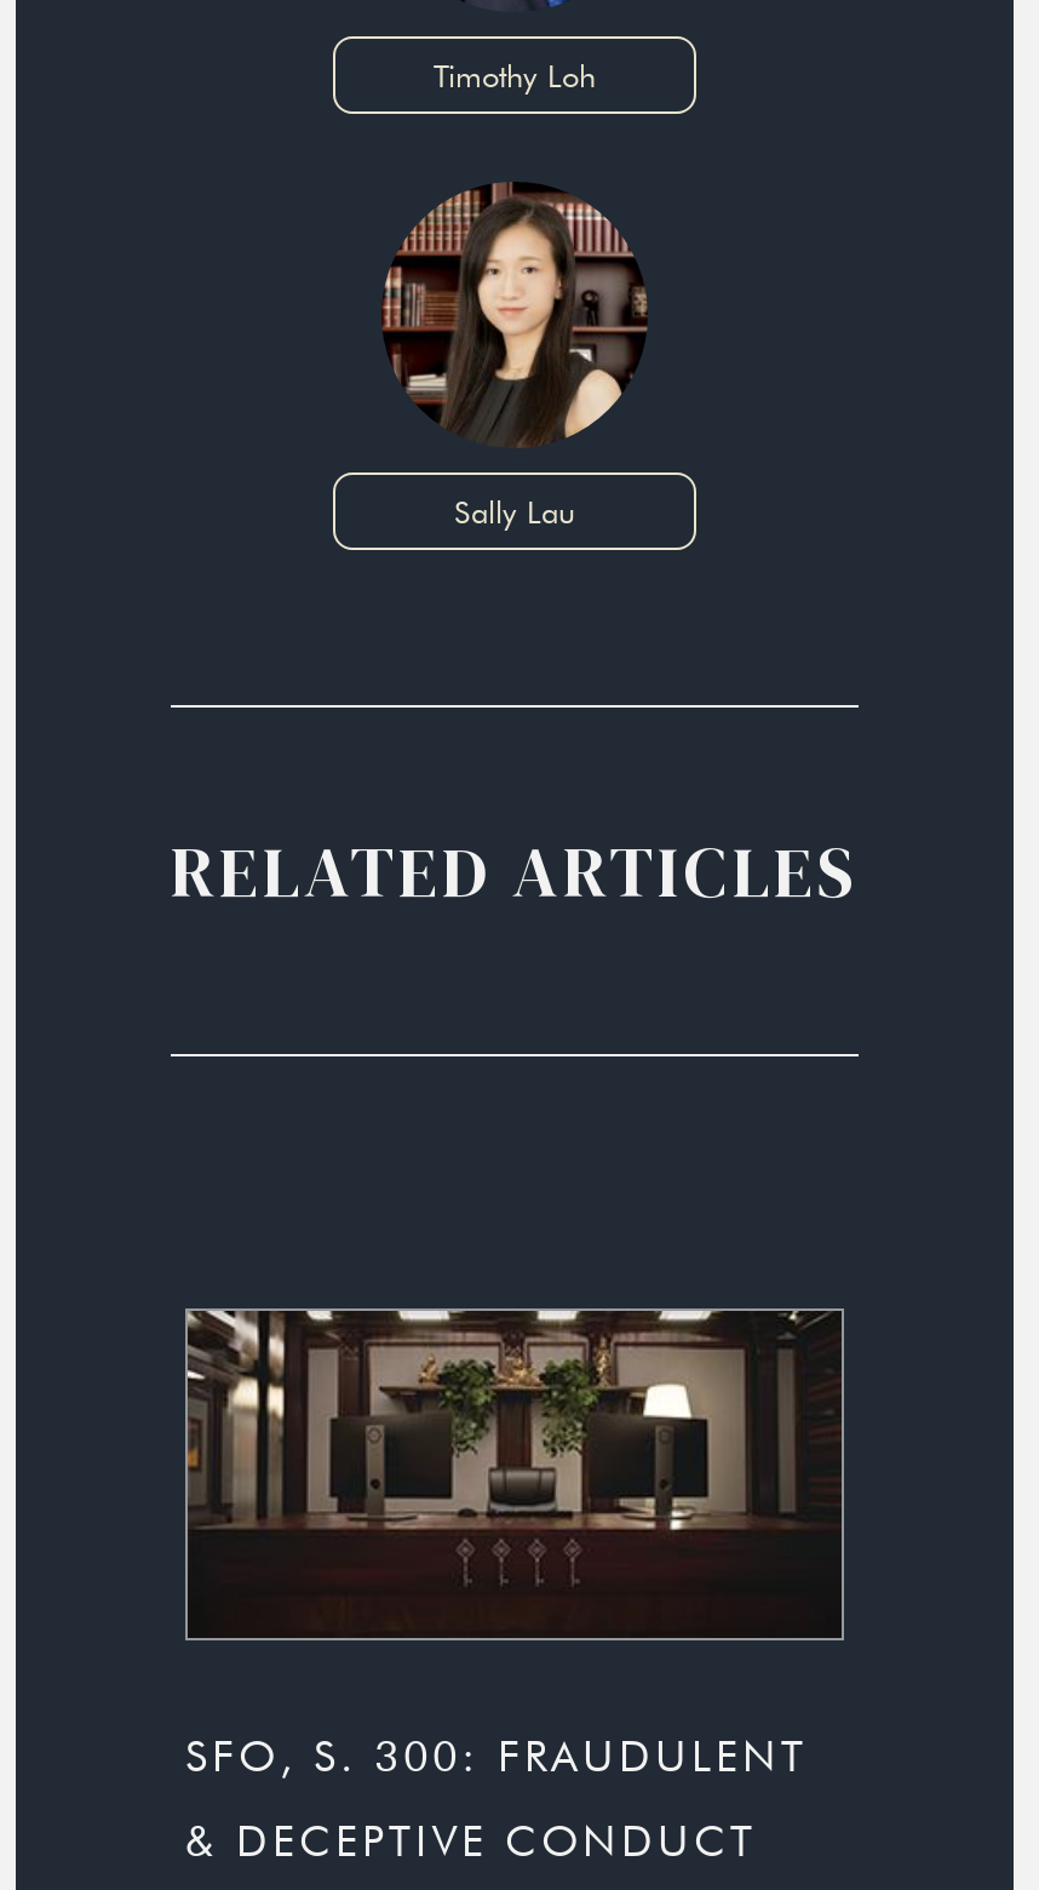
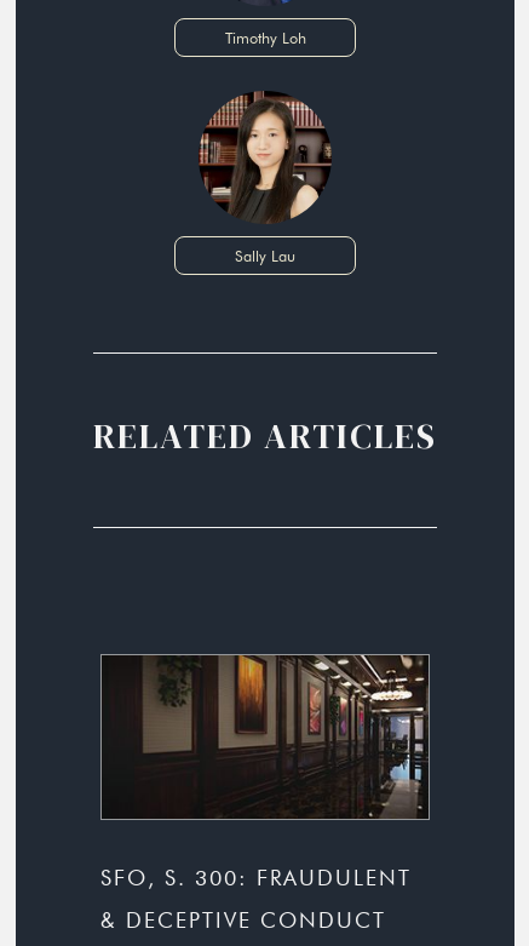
[185,1308,837,1636] [image] -> [102,655,426,816] [image]

